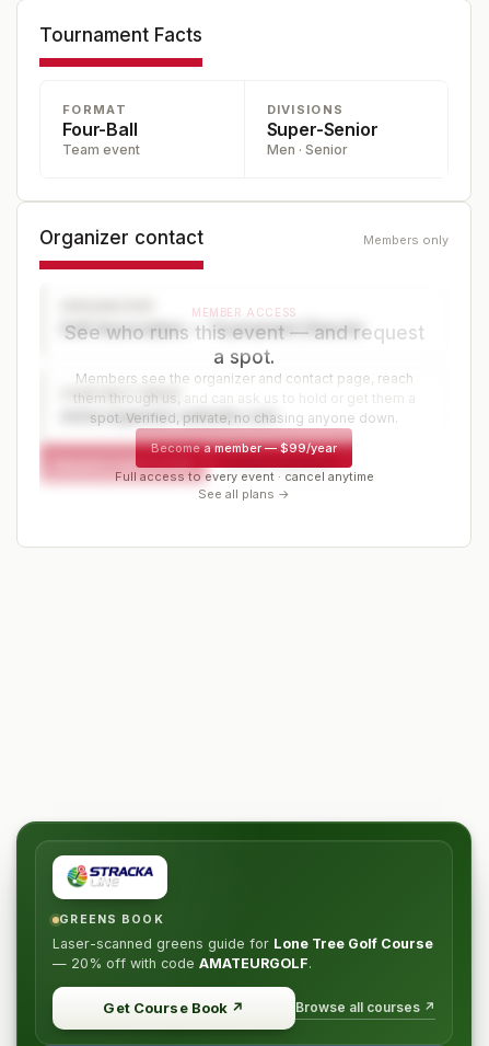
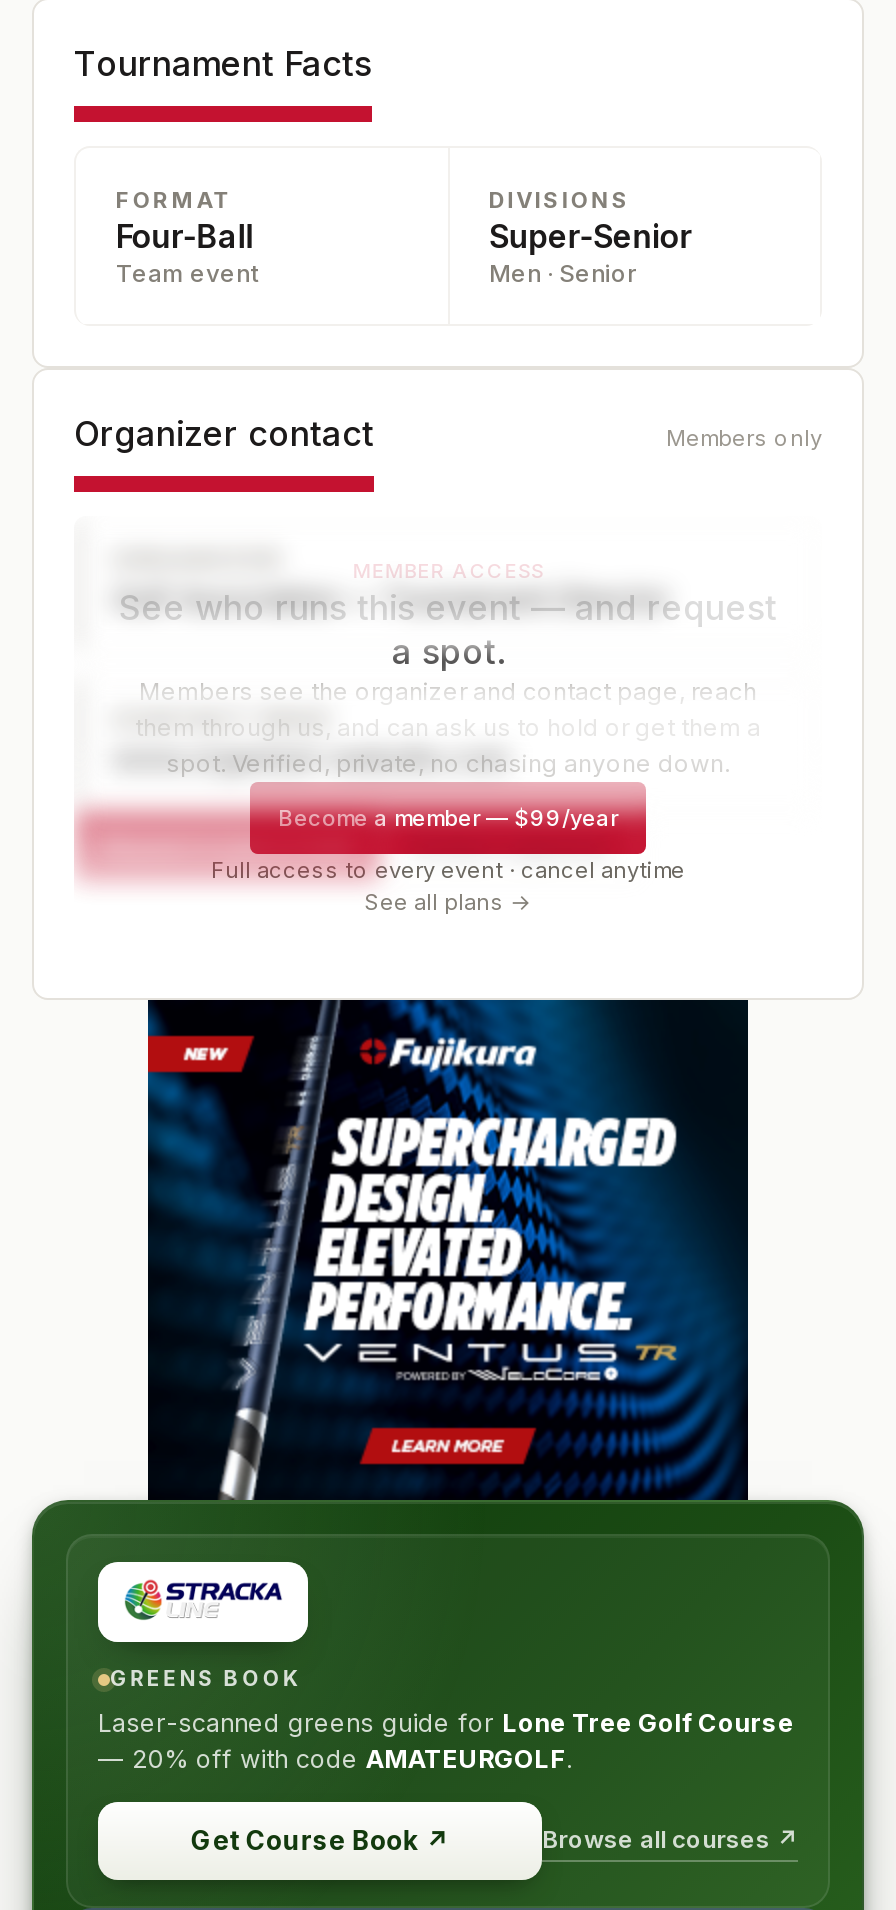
none -> [146,998,750,1502] [image]

